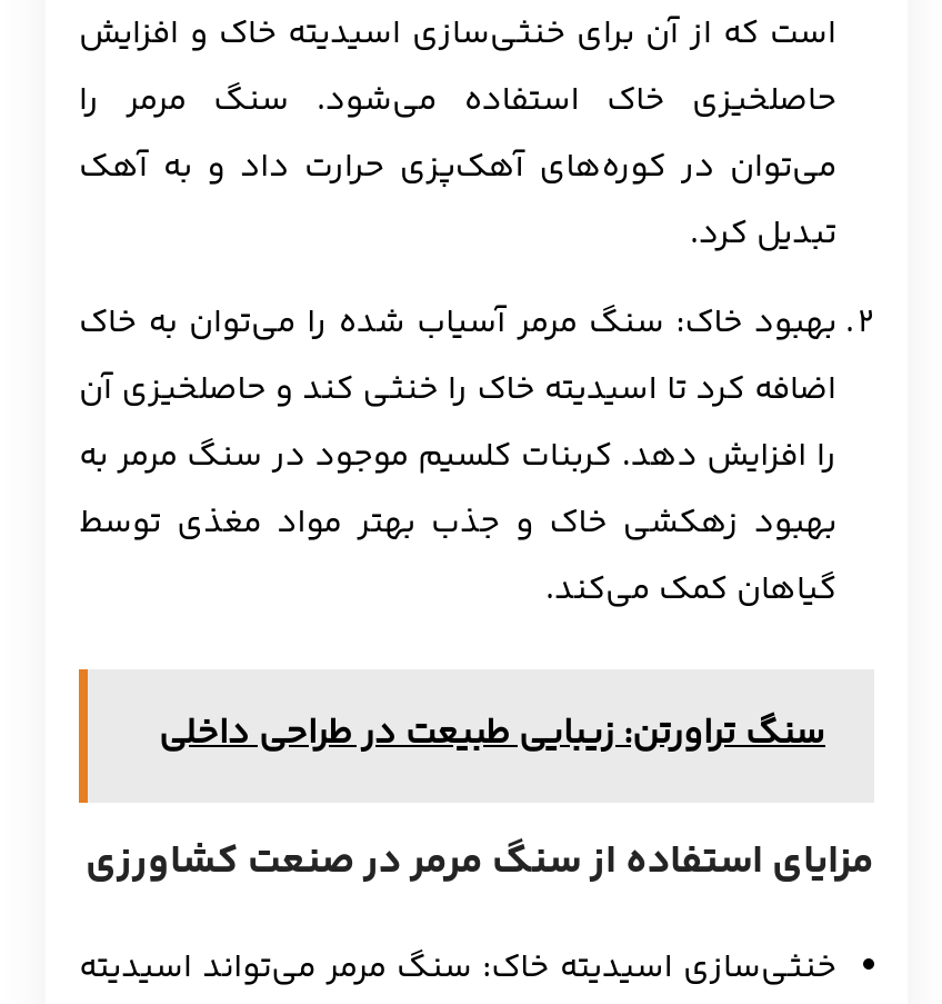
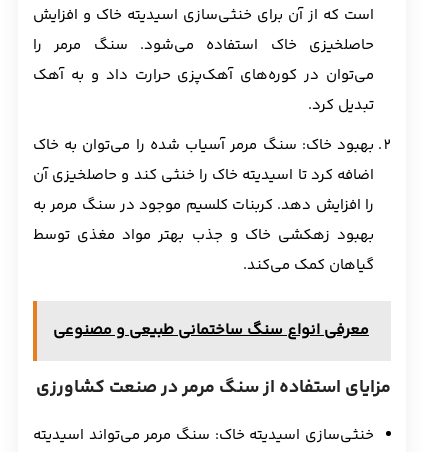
[159,707,825,763] سنگ تراورتن: زیبایی طبیعت در طراحی داخلی -> [53,318,369,343] معرفی انواع سنگ ساختمانی طبیعی و مصنوعی

